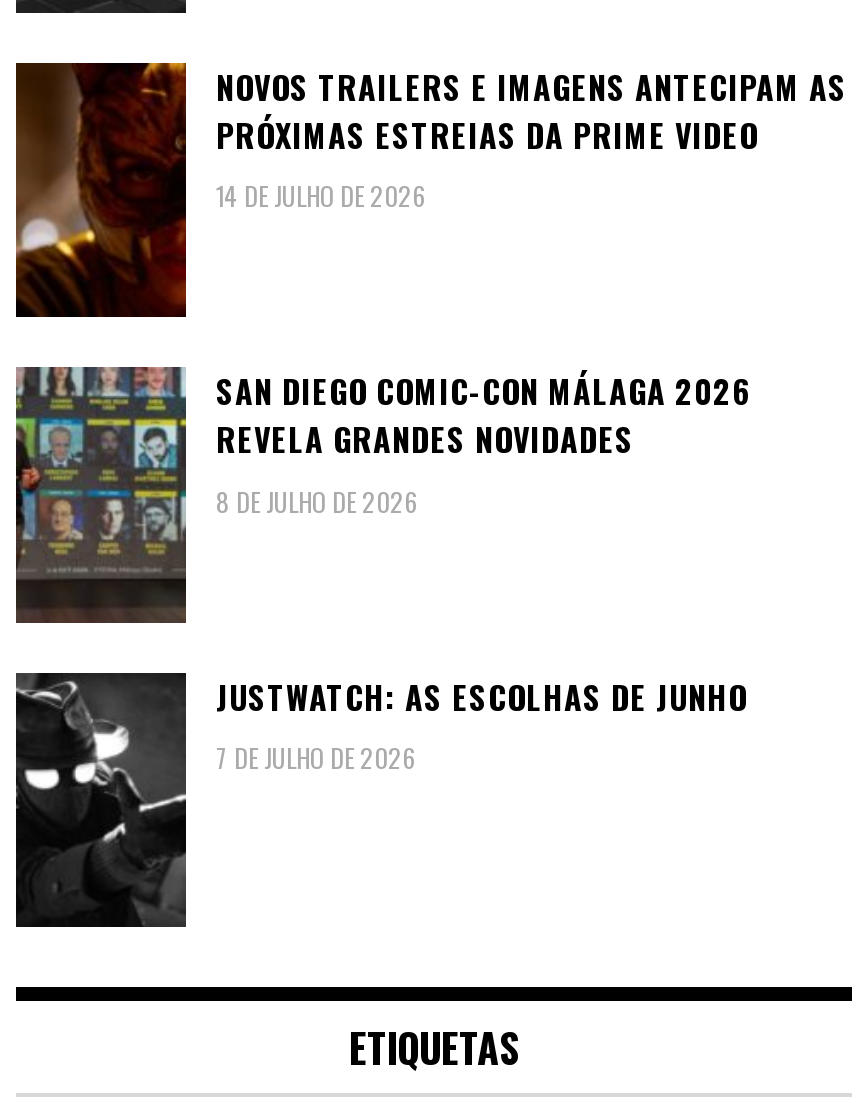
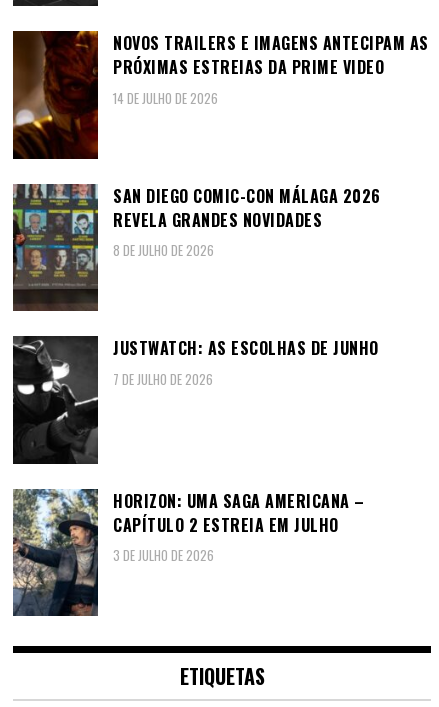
none -> [12,488,364,616] [image] | HORIZON: UMA SAGA AMERICANA – | CAPÍTULO 2 ESTREIA EM JULHO | 3 DE JULHO DE 2026

